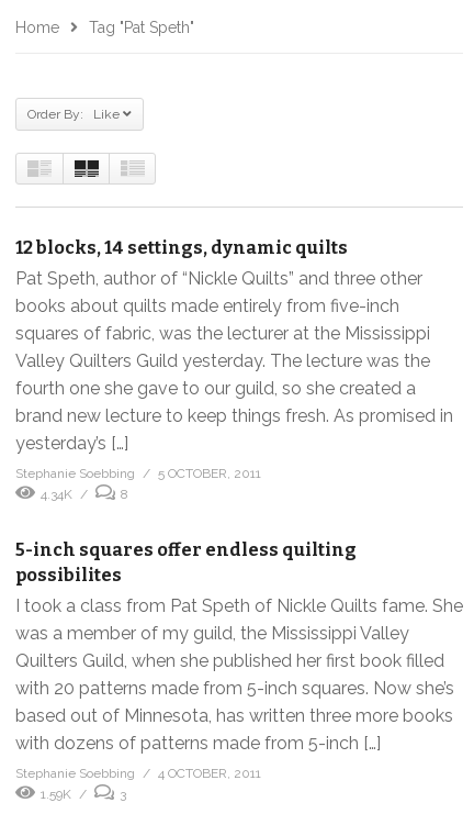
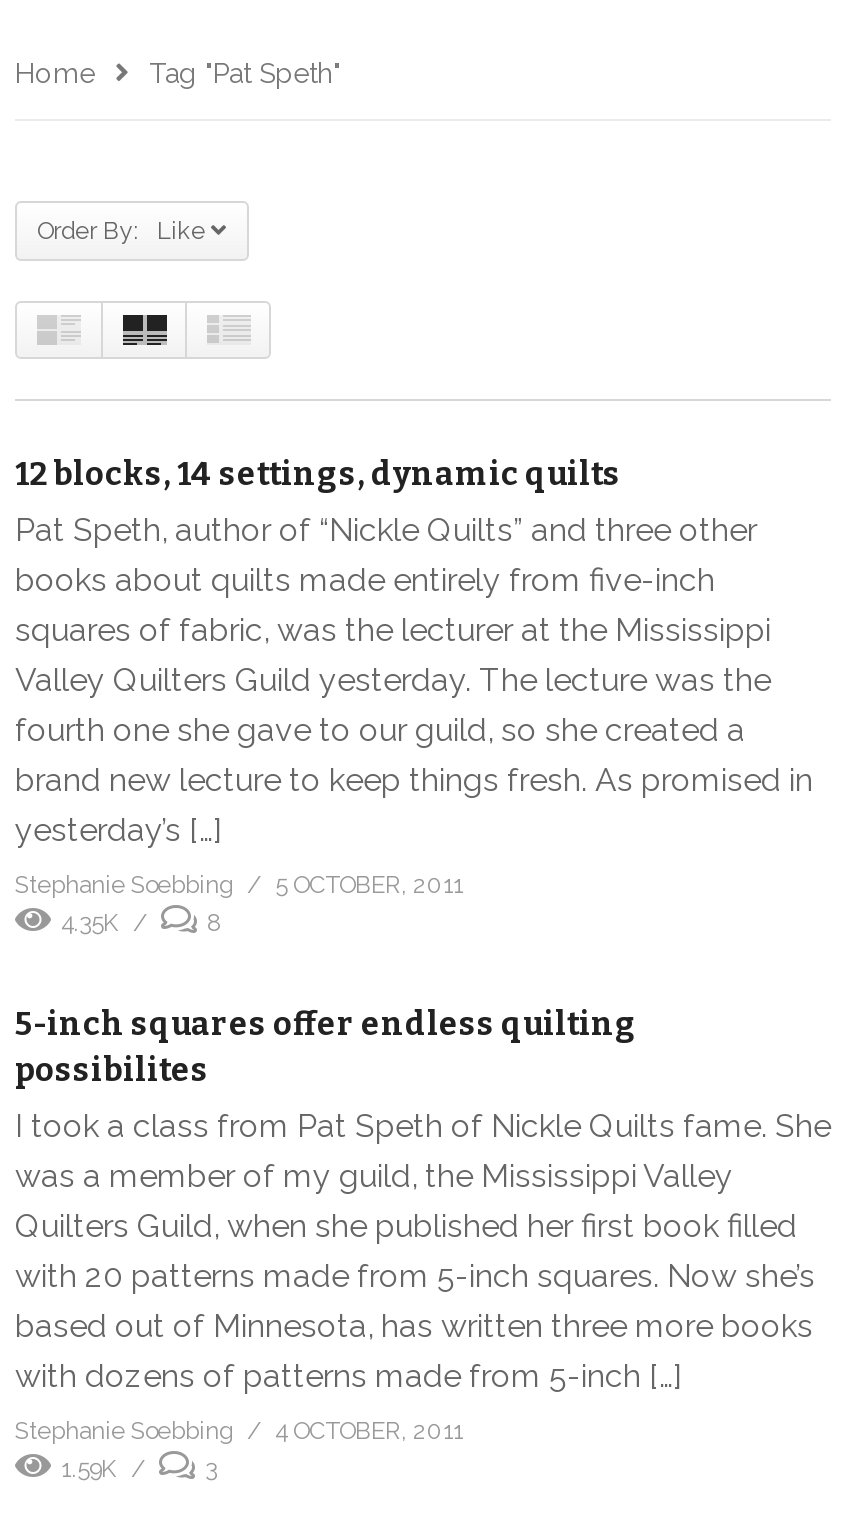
[41,487,72,502] 4.34K -> [61,909,119,937] 4.35K

